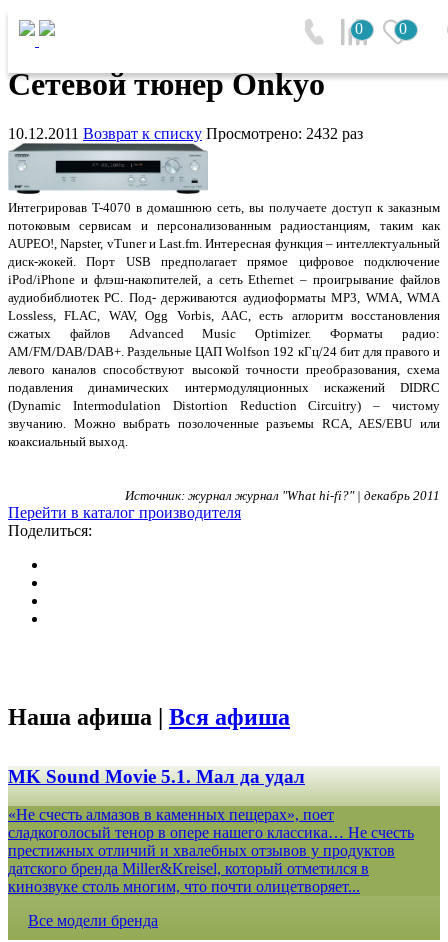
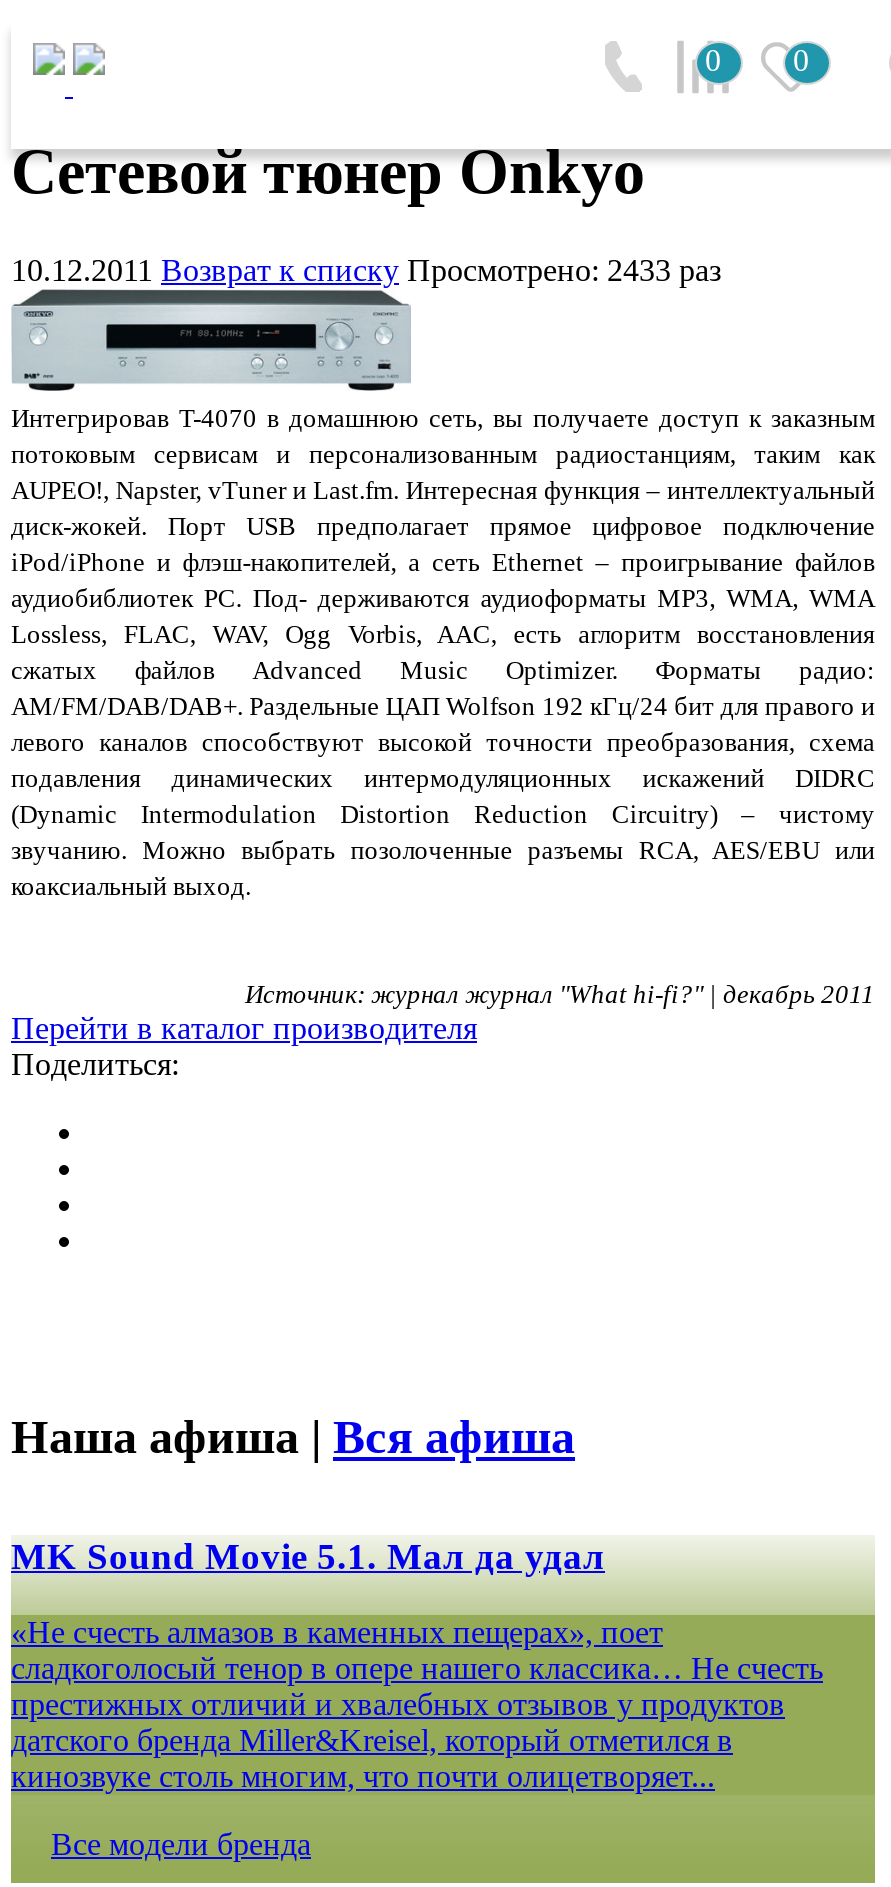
[8,125,363,142] 10.12.2011 Возврат к списку Просмотрено: 2432 раз -> [11,253,721,287] 10.12.2011 Возврат к списку Просмотрено: 2433 раз

